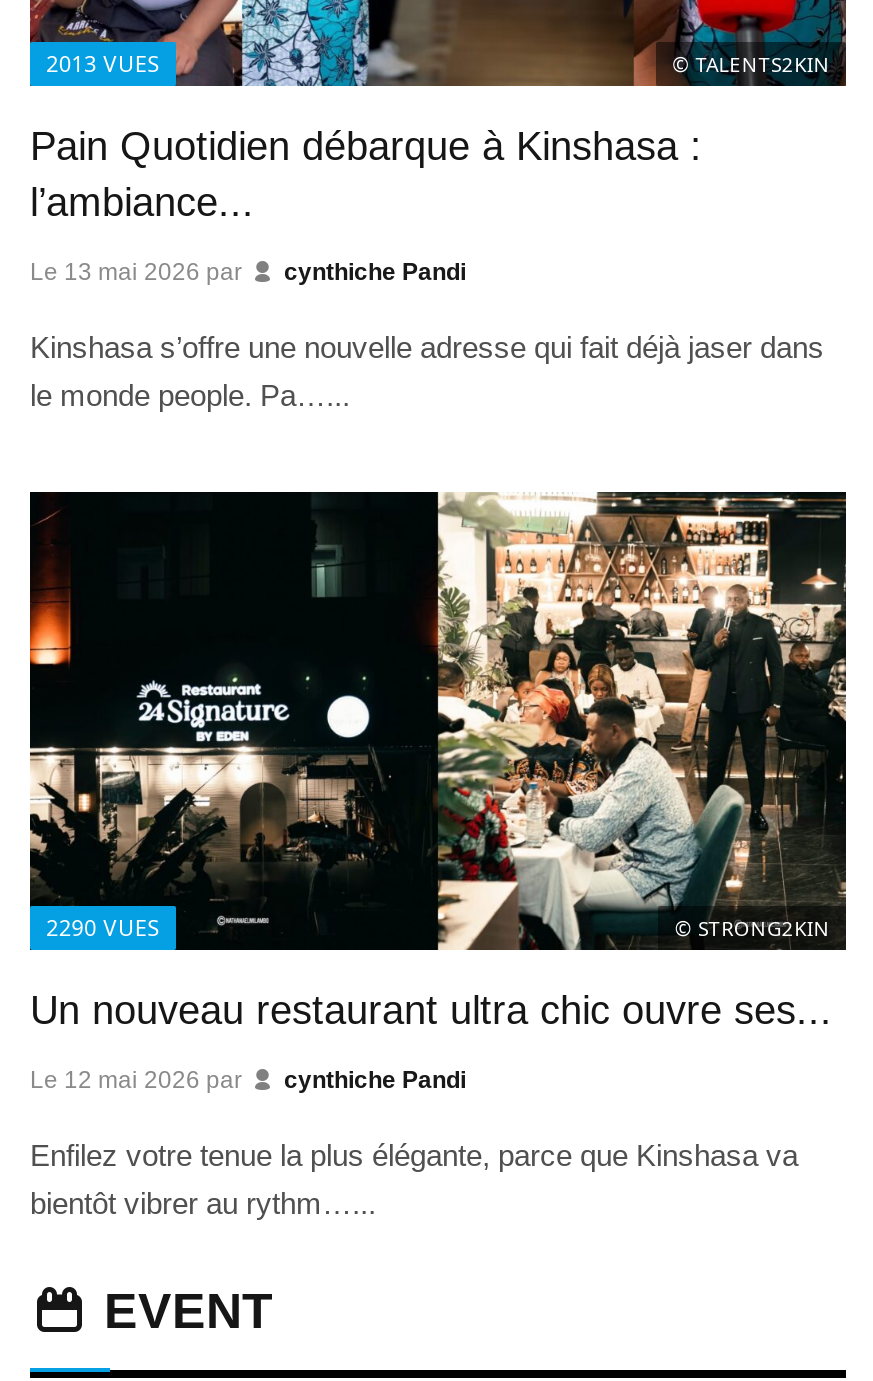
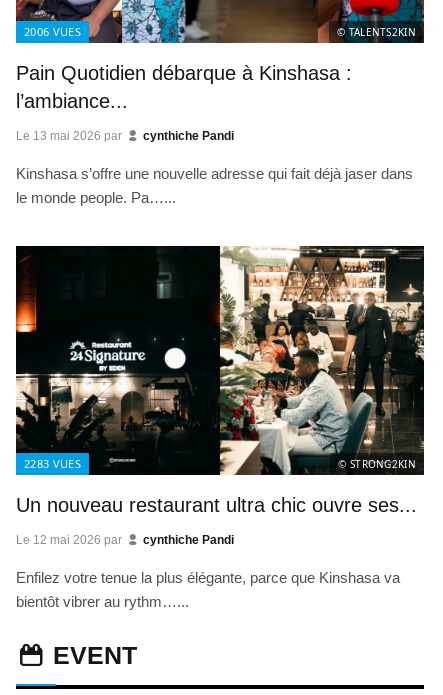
[46,47,160,77] 2013 VUES -> [24,23,81,38] 2006 VUES
[46,912,160,942] 2290 VUES -> [24,456,81,471] 2283 VUES

